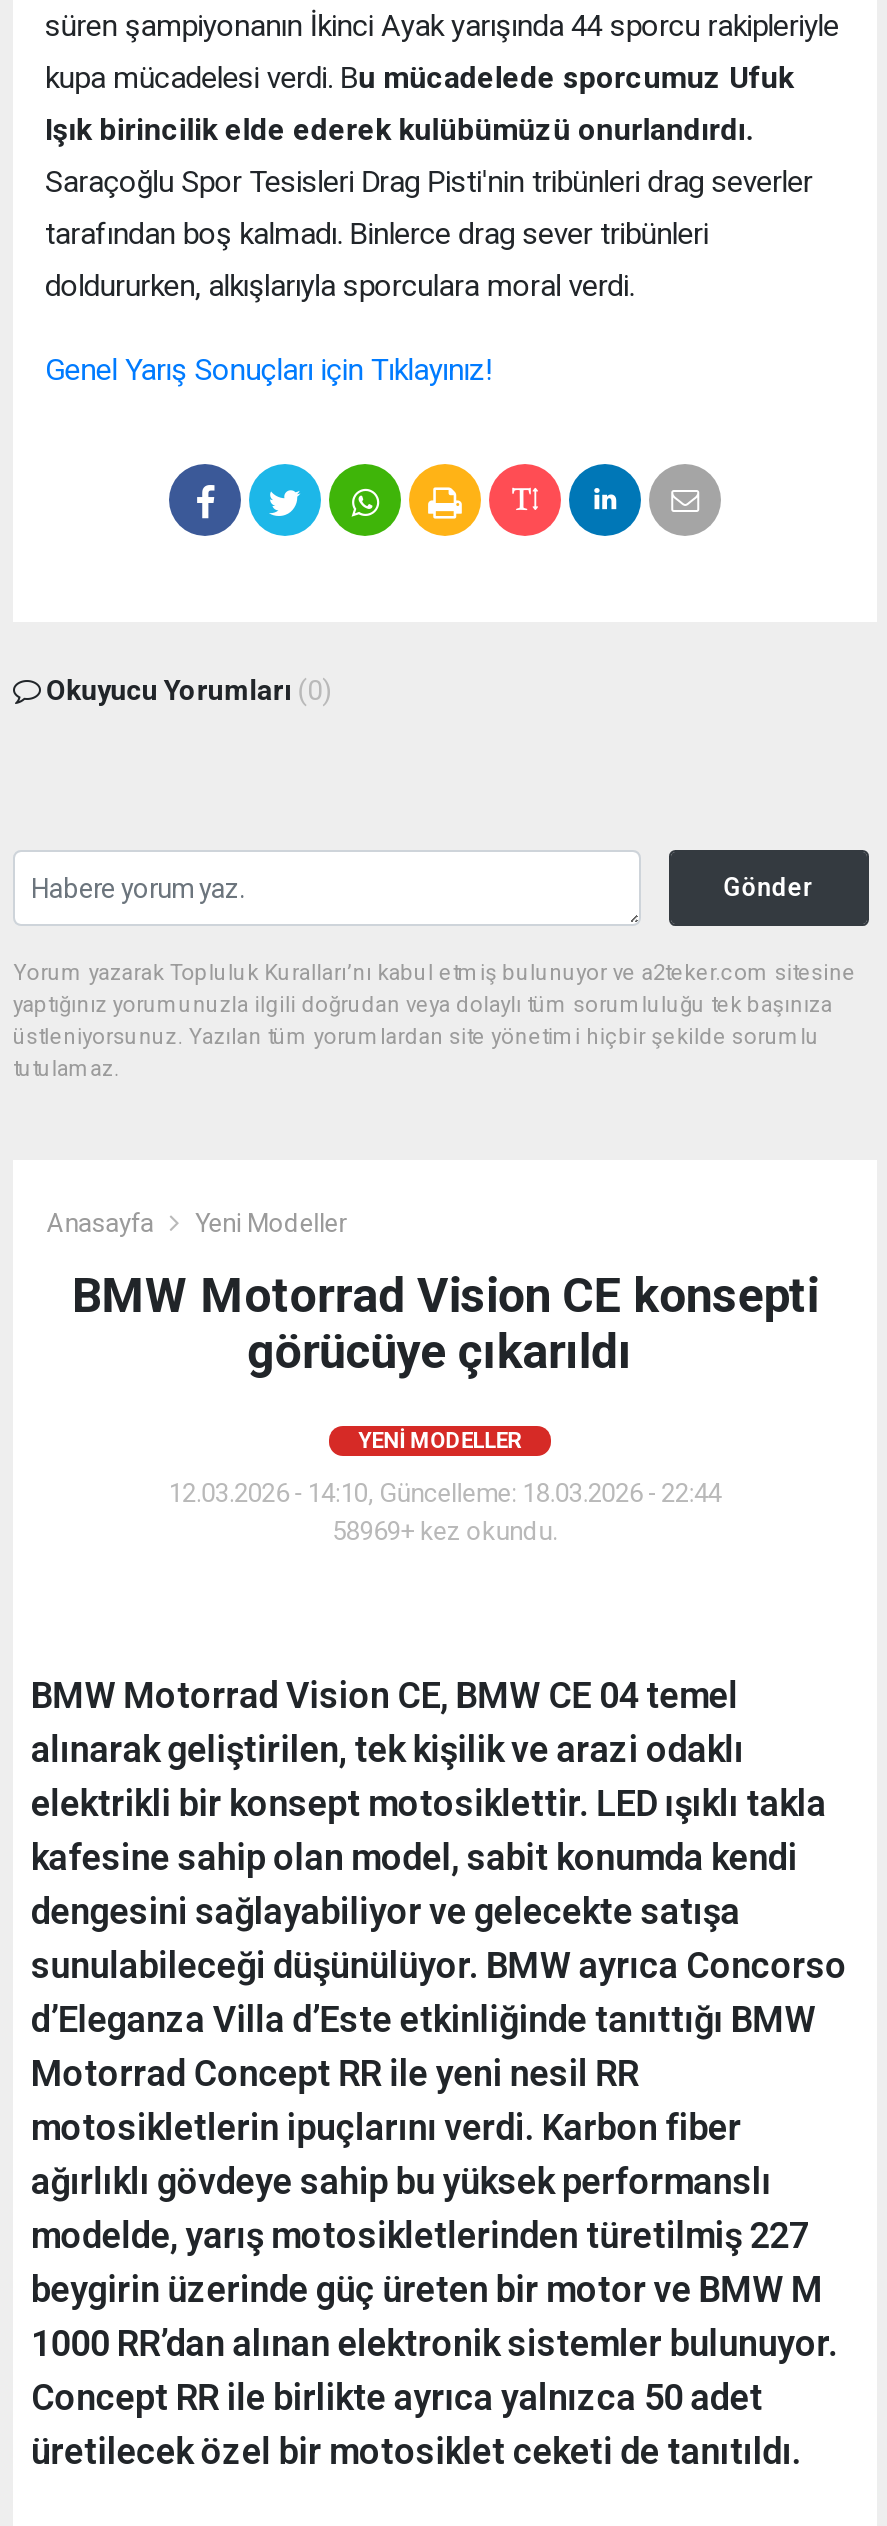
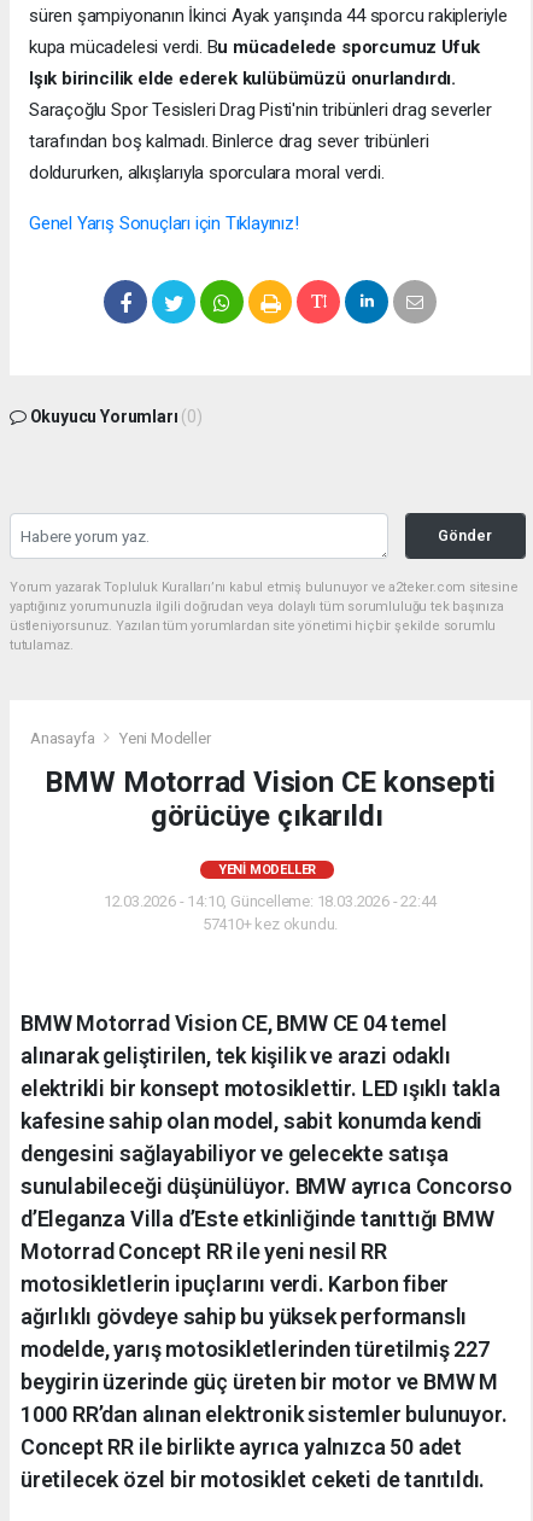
[332,1516,558,1546] 58969+ kez okundu. -> [202,915,338,933] 57410+ kez okundu.

